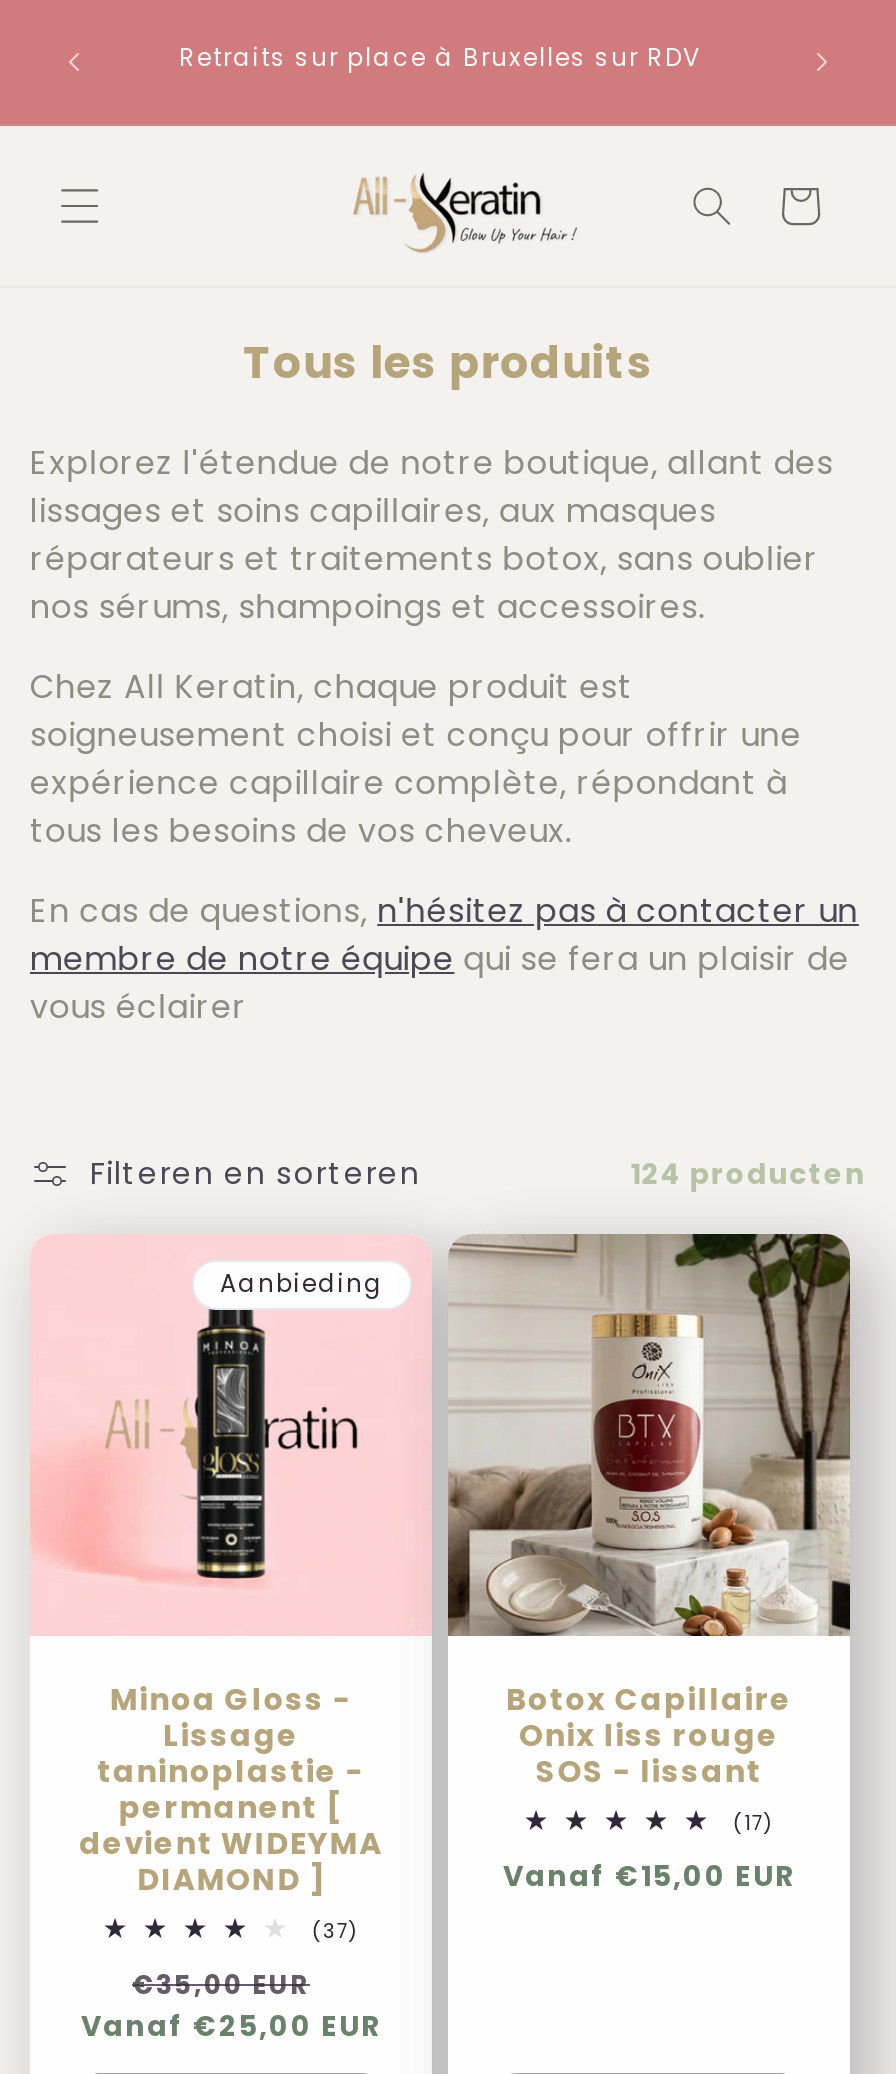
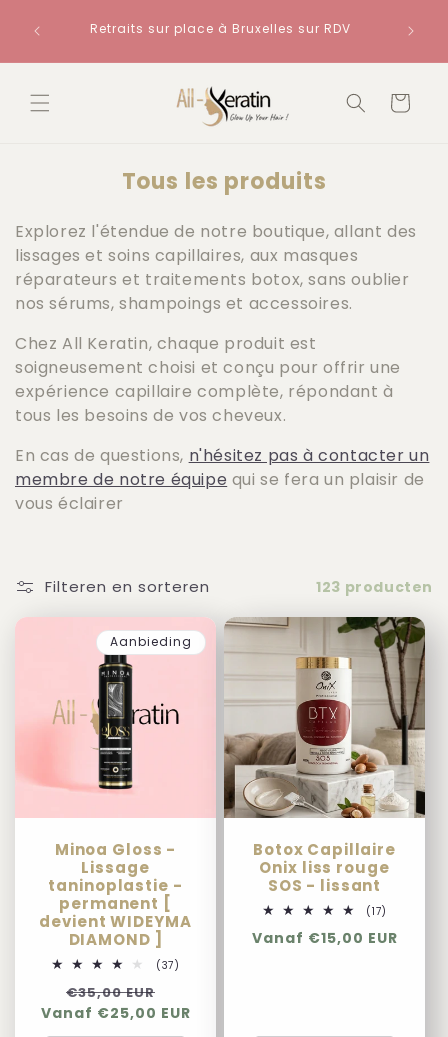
[630,1153,866,1193] 124 producten -> [316,576,433,596] 123 producten

